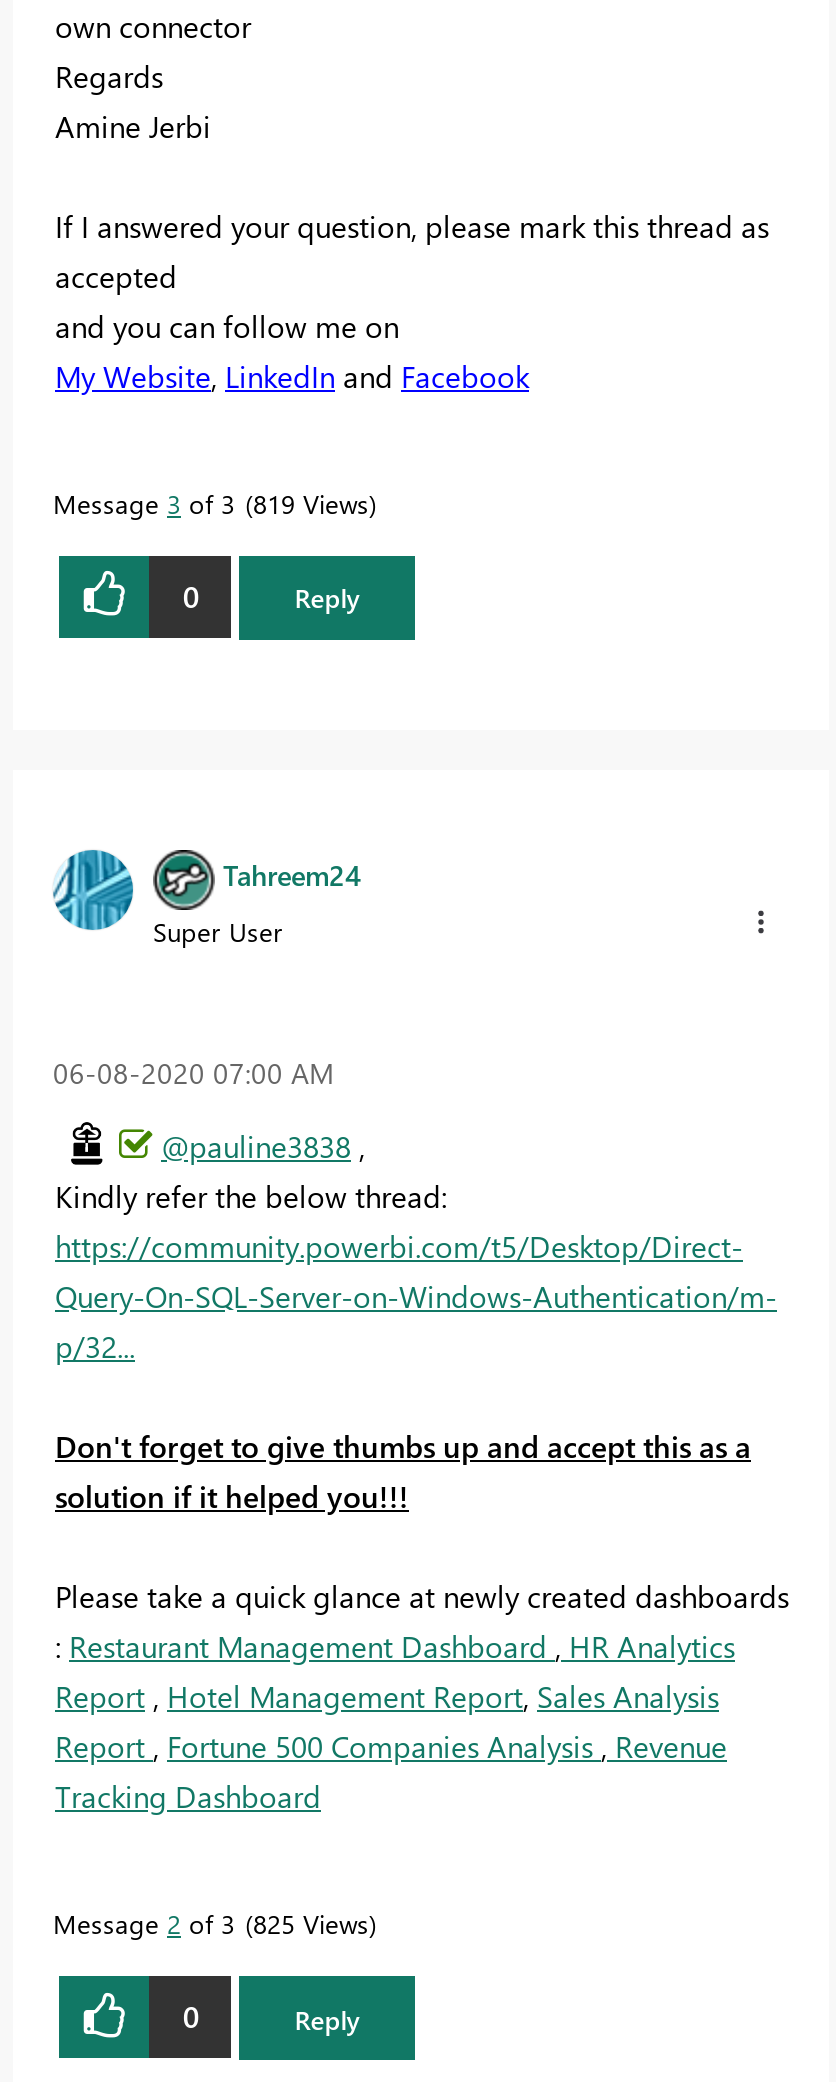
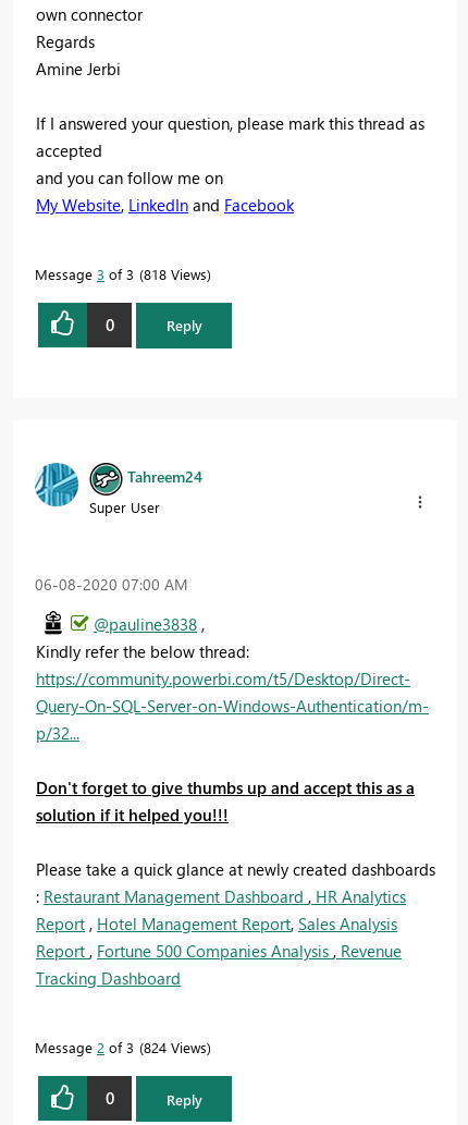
[53,485,369,519] Message 3 of 3 819 Views -> [35,264,207,283] Message 3 of 3 818 Views
[53,1906,369,1940] Message 2 of 3 825 Views -> [35,1038,207,1056] Message 2 of 3 824 Views

